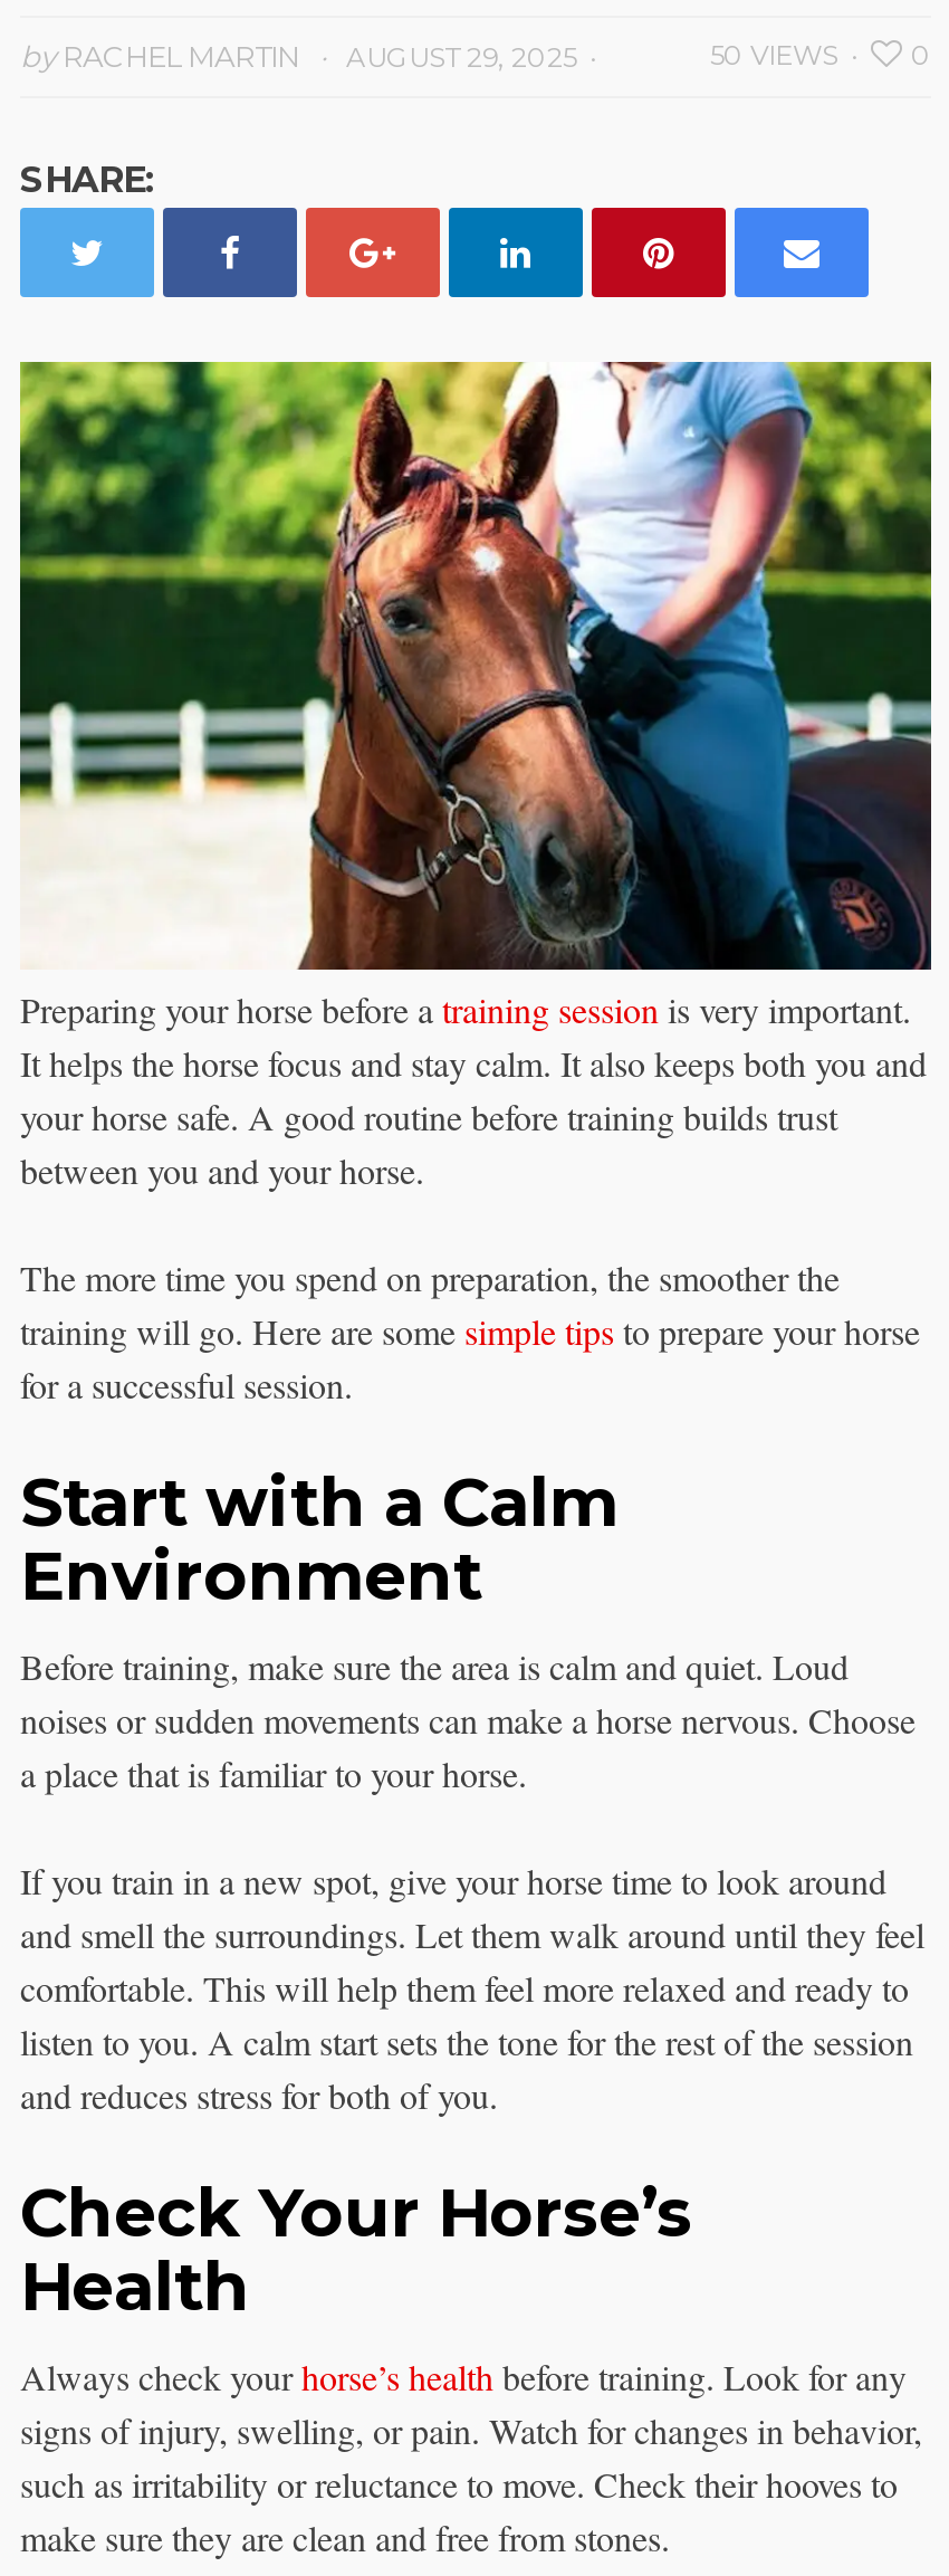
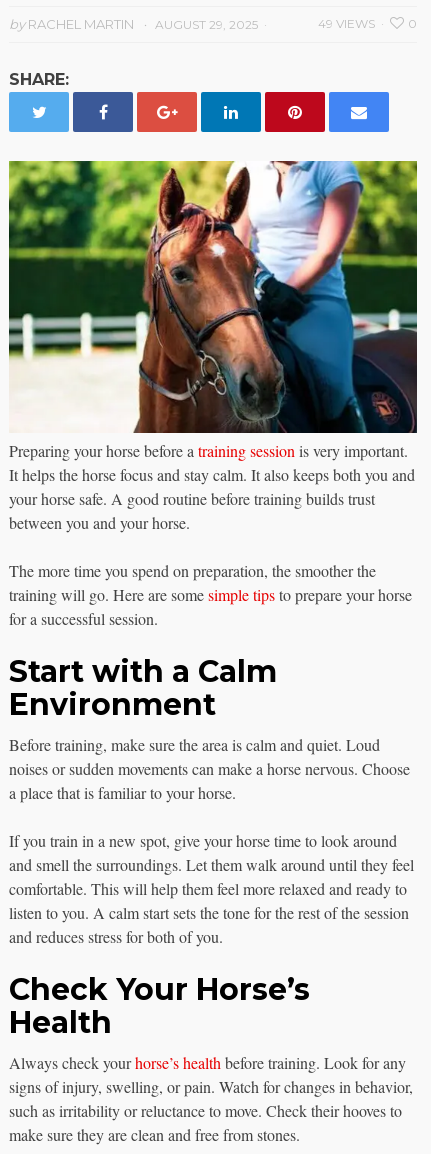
[710,38,837,71] 50 VIEWS -> [318,16,375,31] 49 VIEWS

